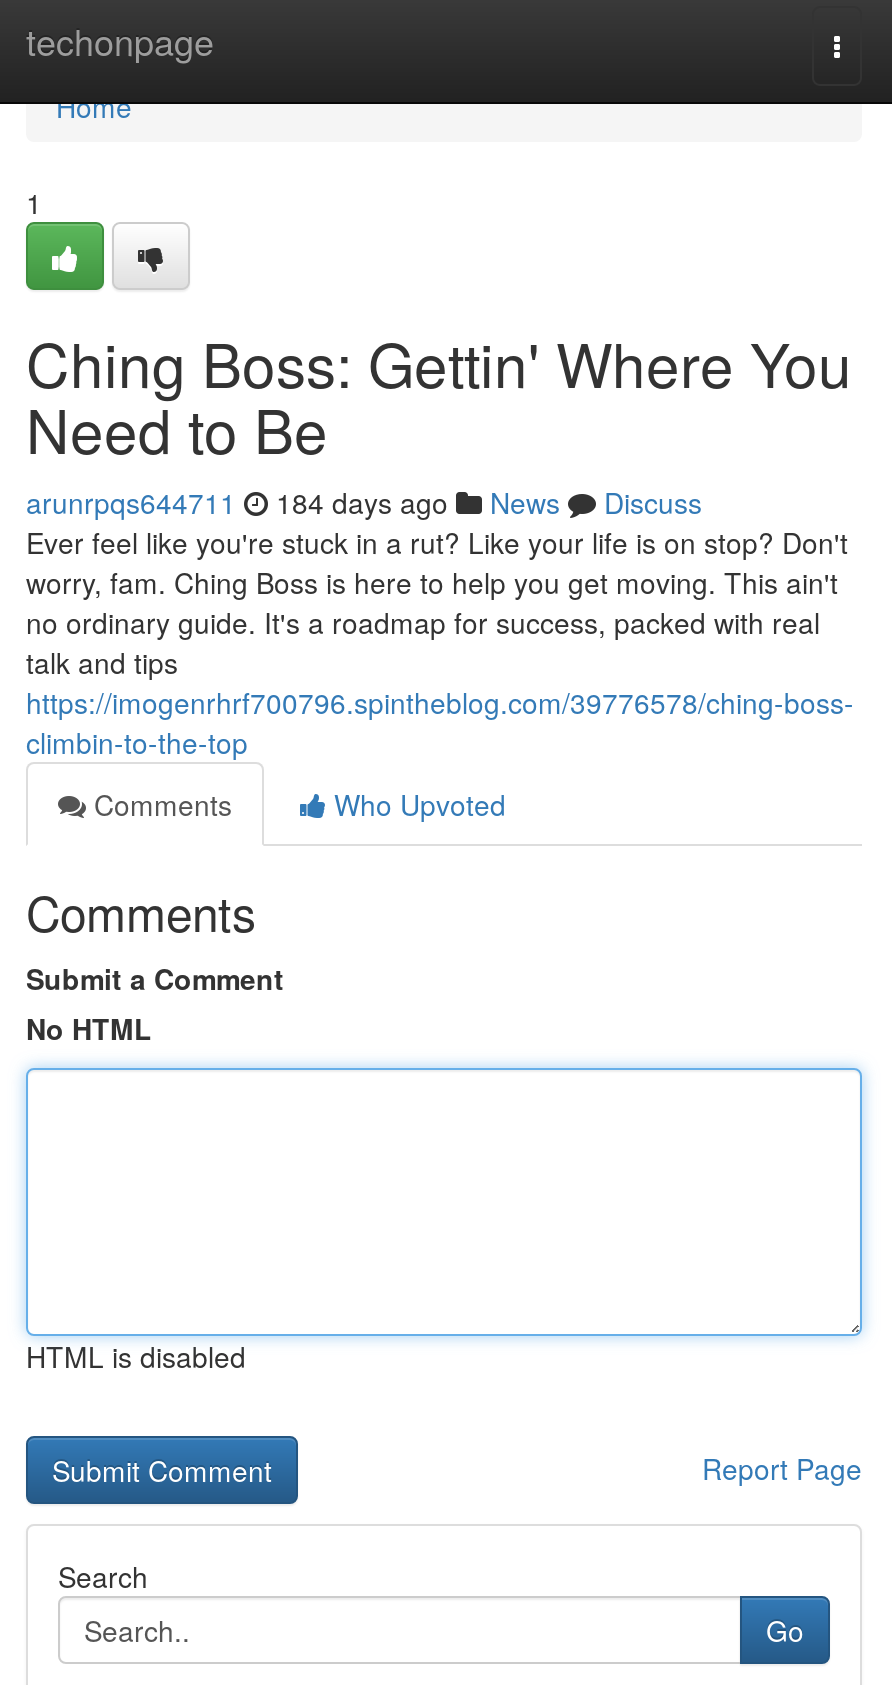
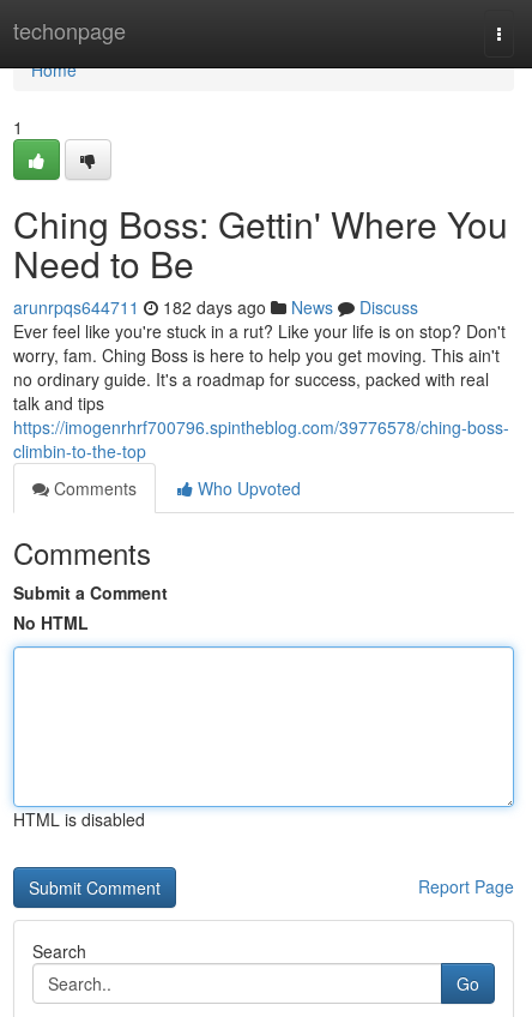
[26,482,702,522] arunrpqs644711 184 days ago News Discuss -> [13,295,418,319] arunrpqs644711 182 days ago News Discuss

